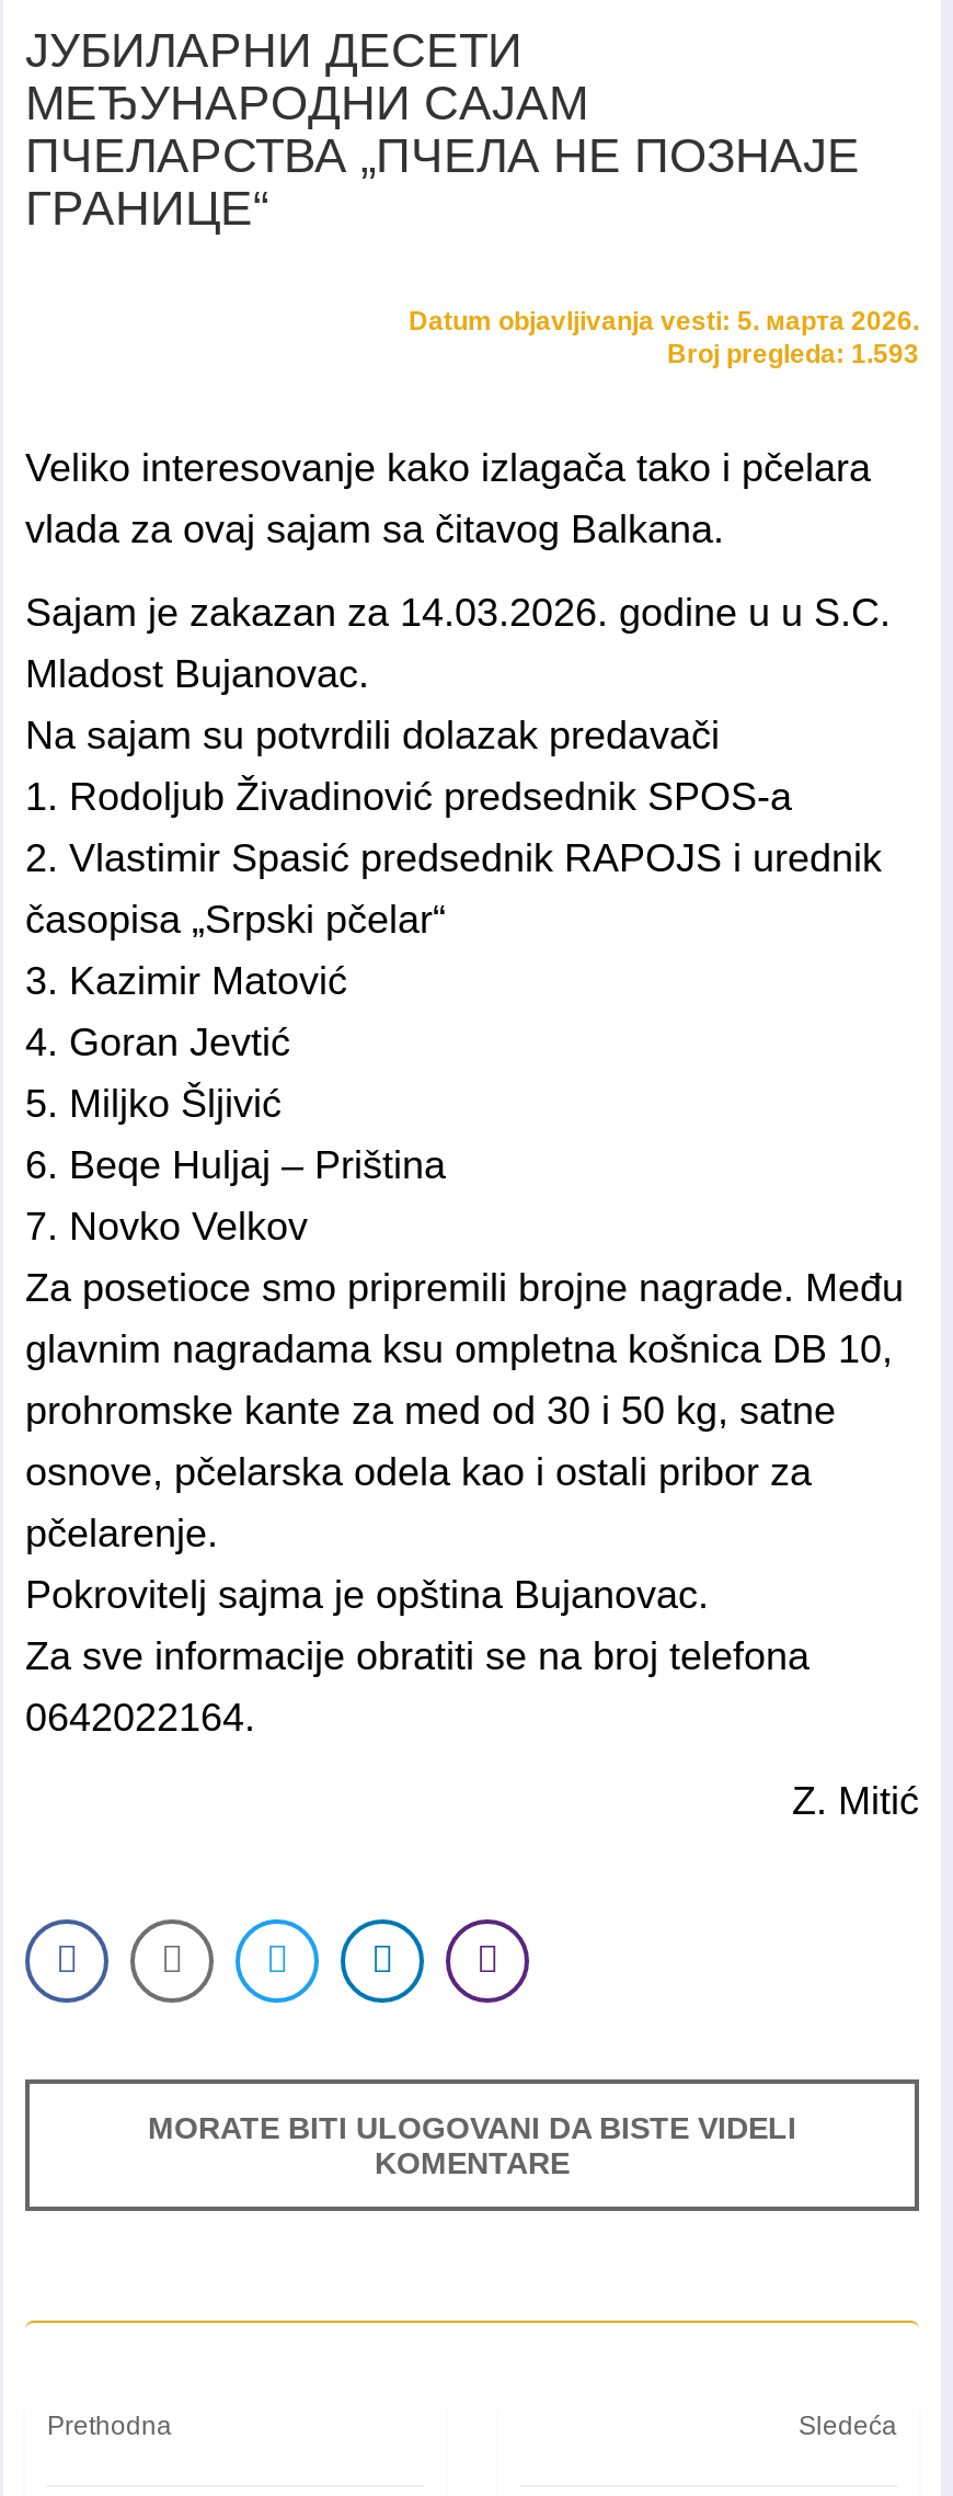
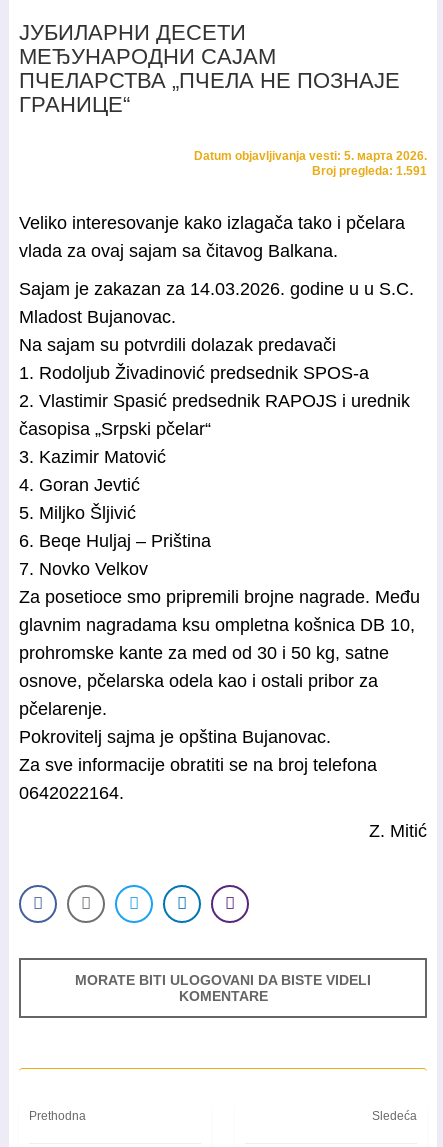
[667,339,919,369] Broj pregleda: 1.593 -> [312,164,427,178] Broj pregleda: 1.591

